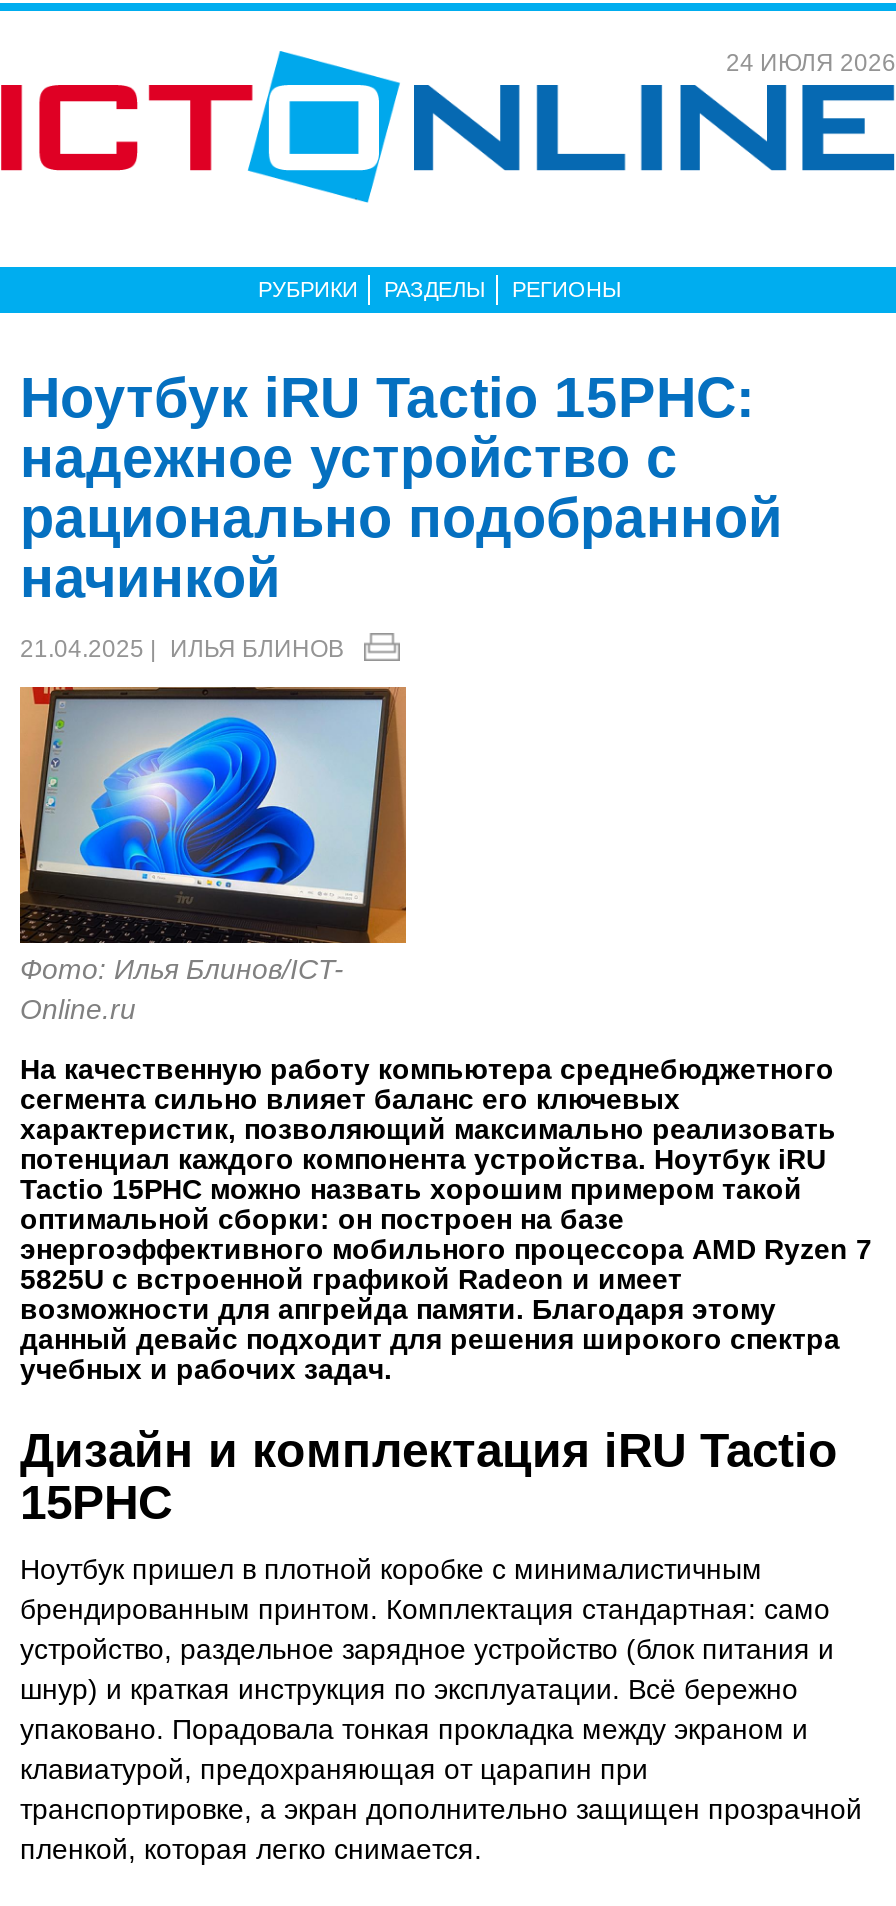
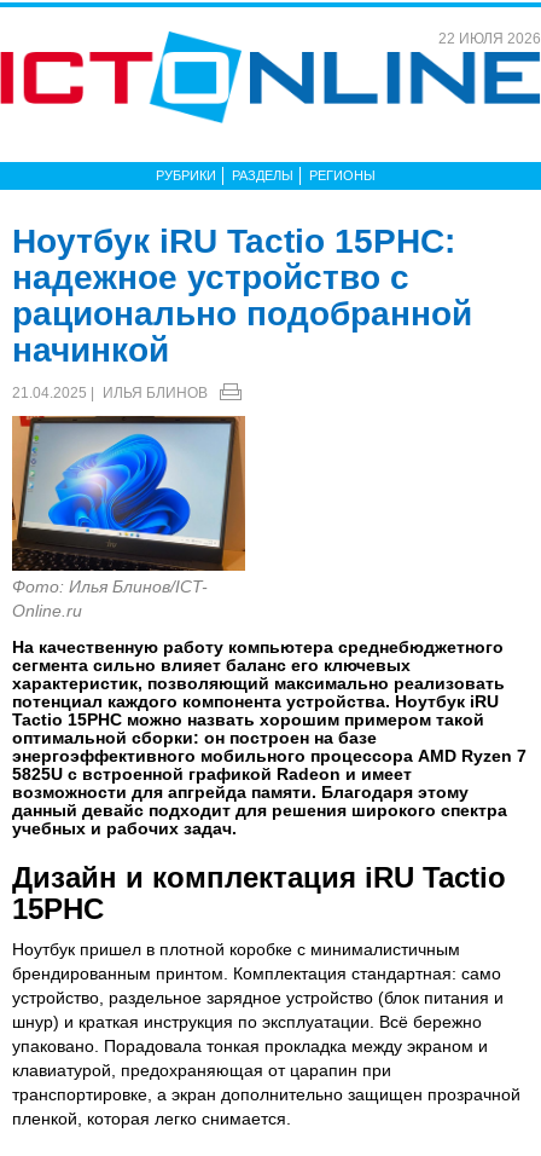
[726,49,896,77] 24 ИЮЛЯ 2026 -> [438,30,541,47] 22 ИЮЛЯ 2026

